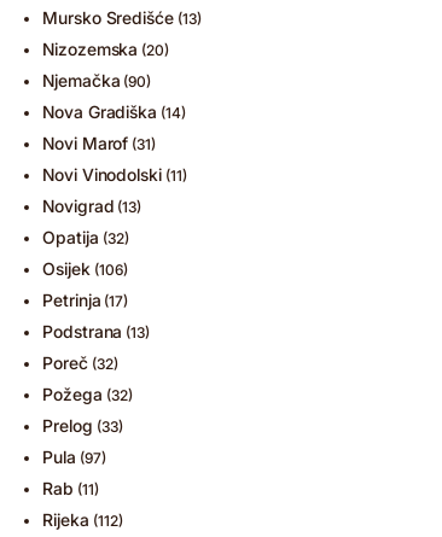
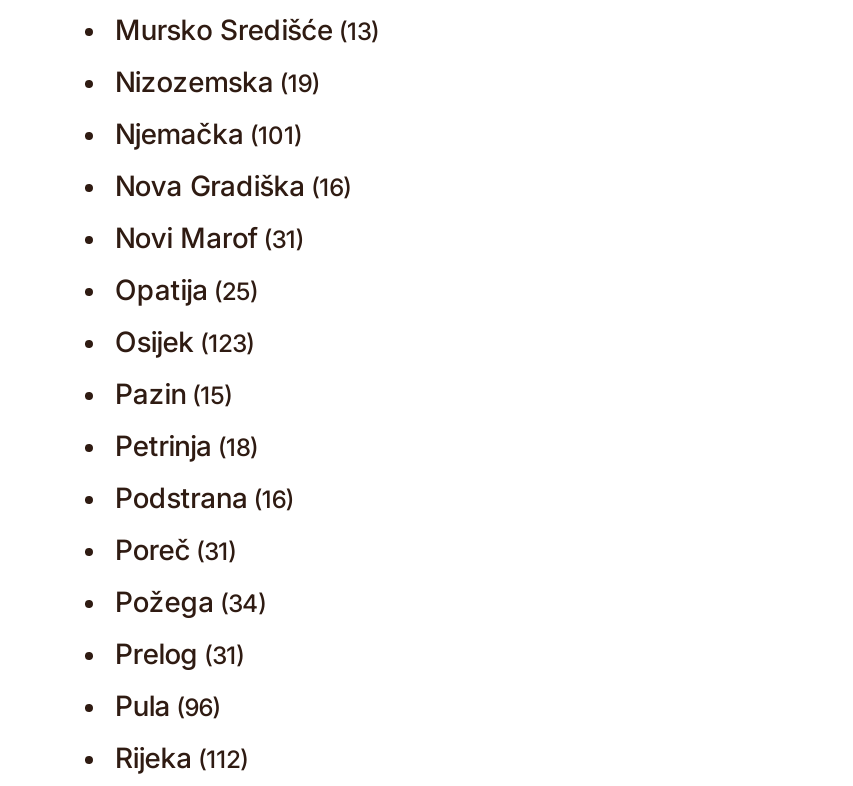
[42,39,169,59] Nizozemska (20) -> [115,64,320,98] Nizozemska (19)
[42,70,152,91] Njemačka (90) -> [115,116,302,150] Njemačka (101)
[42,101,186,122] Nova Gradiška (14) -> [115,168,351,202] Nova Gradiška (16)
[42,164,187,498] Novi Vinodolski (11) | Novigrad (13) | Opatija (32) | Osijek (106) | Petrinja (17) | Podstrana (13) | Poreč (32) | Požega (32) | Prelog (33) | Pula (97) | Rab (11) -> [115,272,294,722] Opatija (25) | Osijek (123) | Pazin (15) | Petrinja (18) | Podstrana (16) | Poreč (31) | Požega (34) | Prelog (31) | Pula (96)

